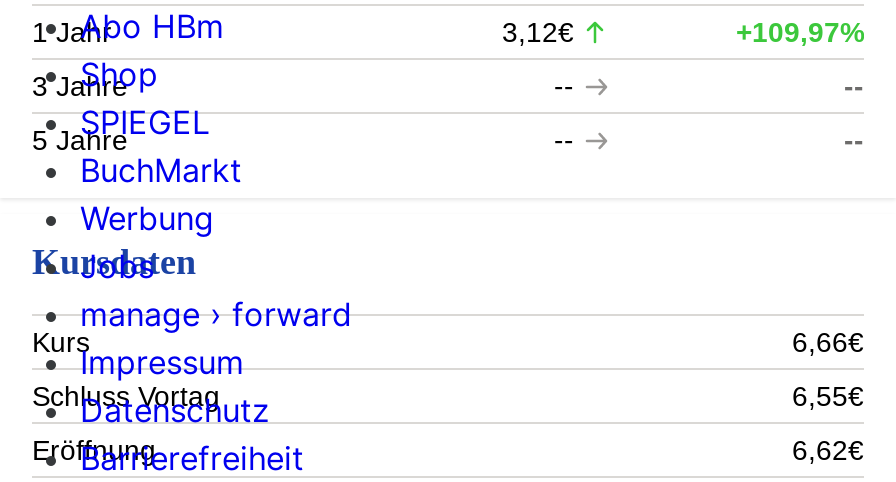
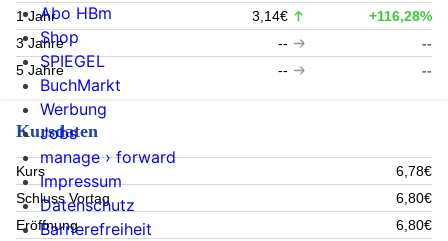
[502,16,574,48] 3,12€ -> [252,8,288,24] 3,14€
[736,16,864,48] +109,97% -> [369,8,432,24] +116,28%
[792,327,864,359] 6,66€ -> [396,163,432,179] 6,78€
[792,381,864,413] 6,55€ -> [396,190,432,206] 6,80€
[792,435,864,467] 6,62€ -> [396,217,432,233] 6,80€

